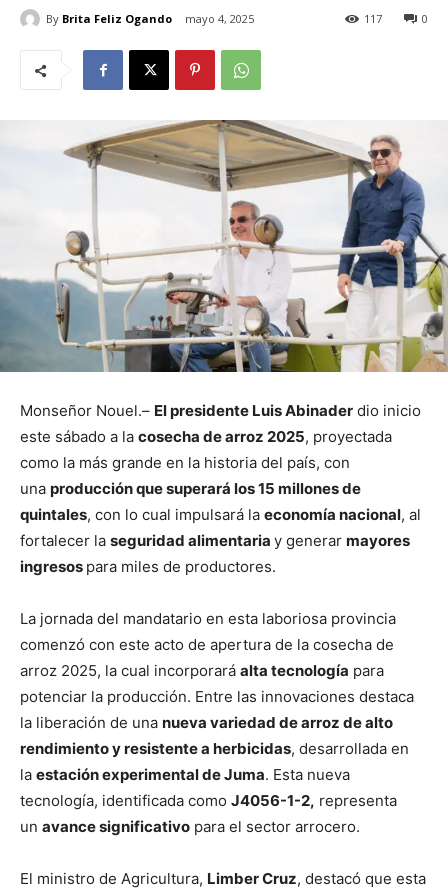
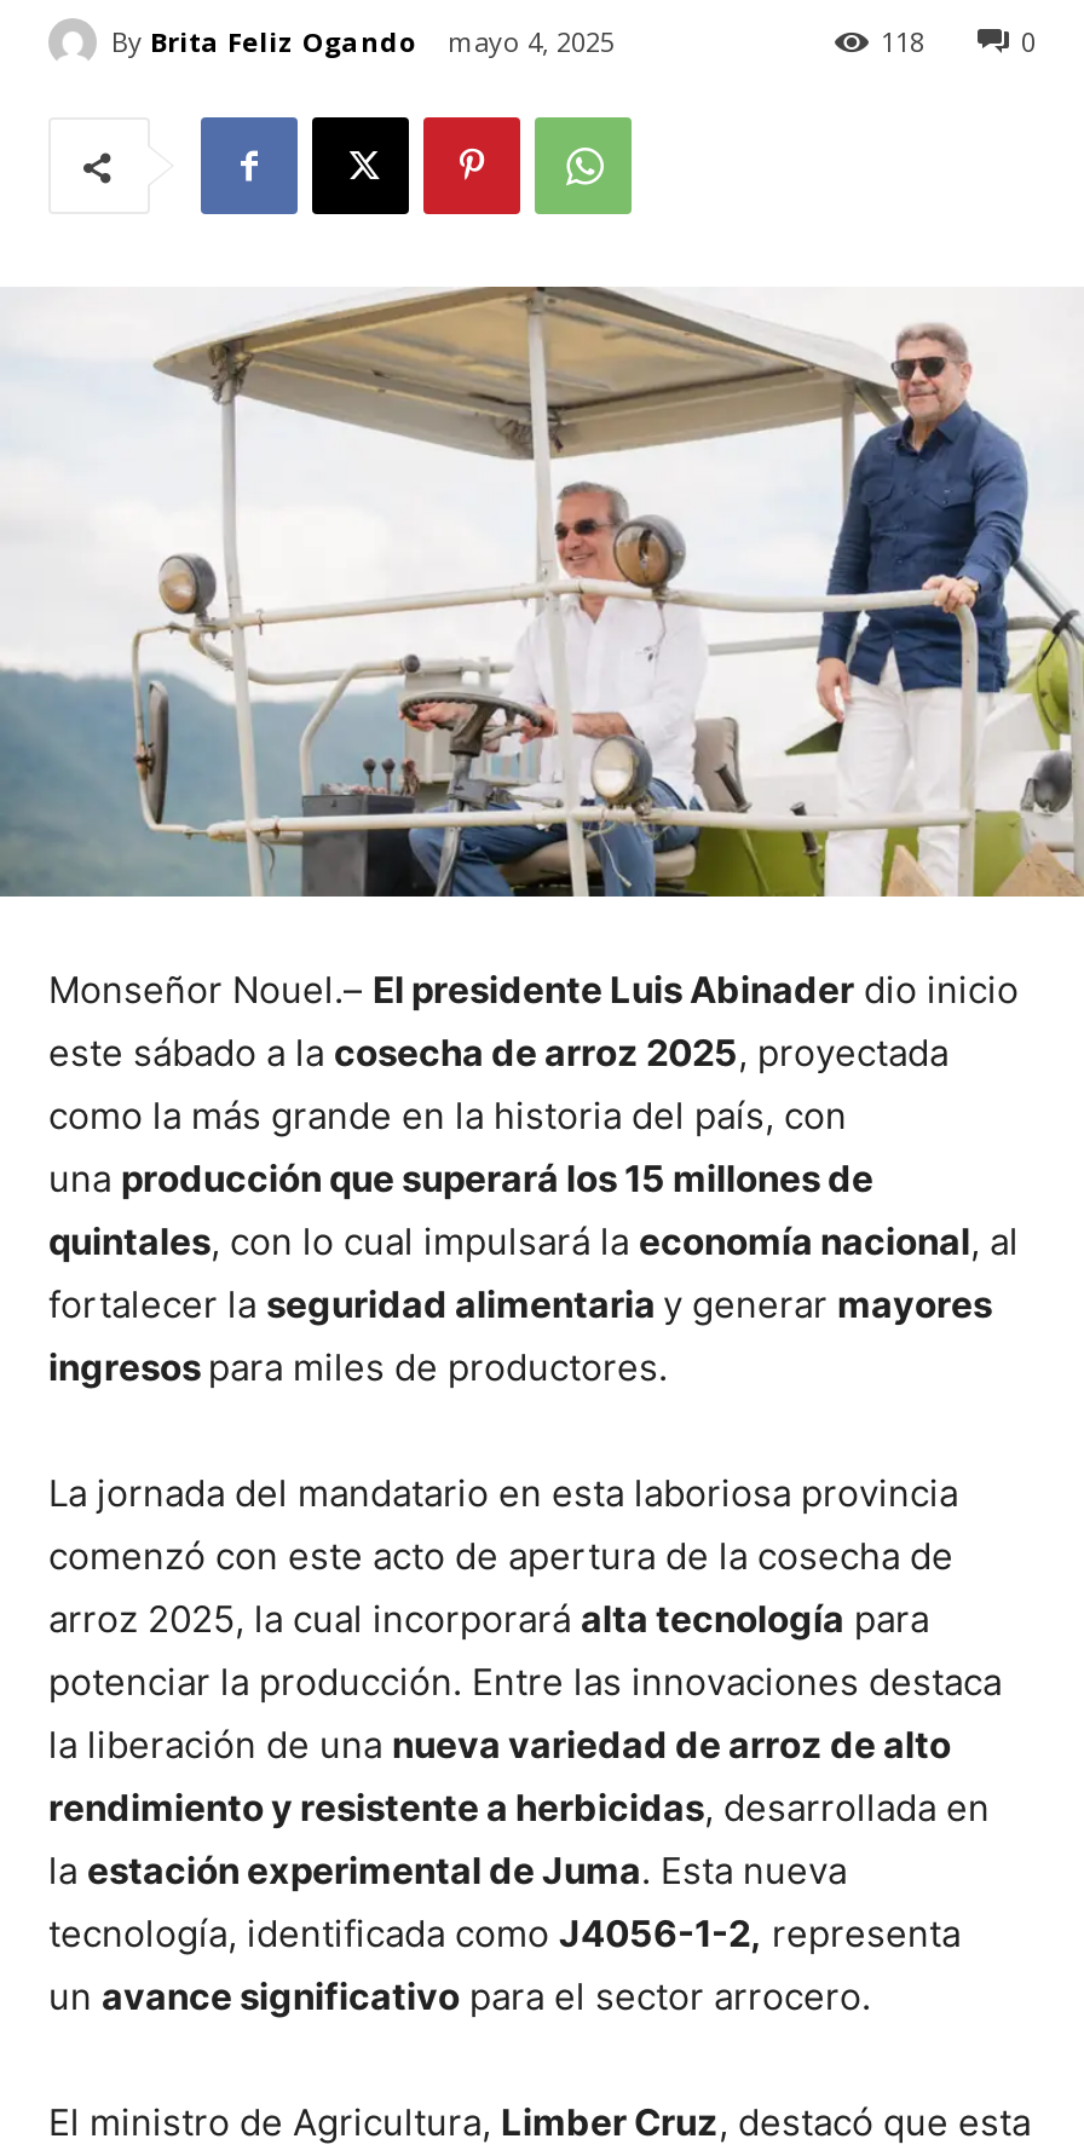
[364,11,382,26] 117 -> [881,23,924,60] 118

